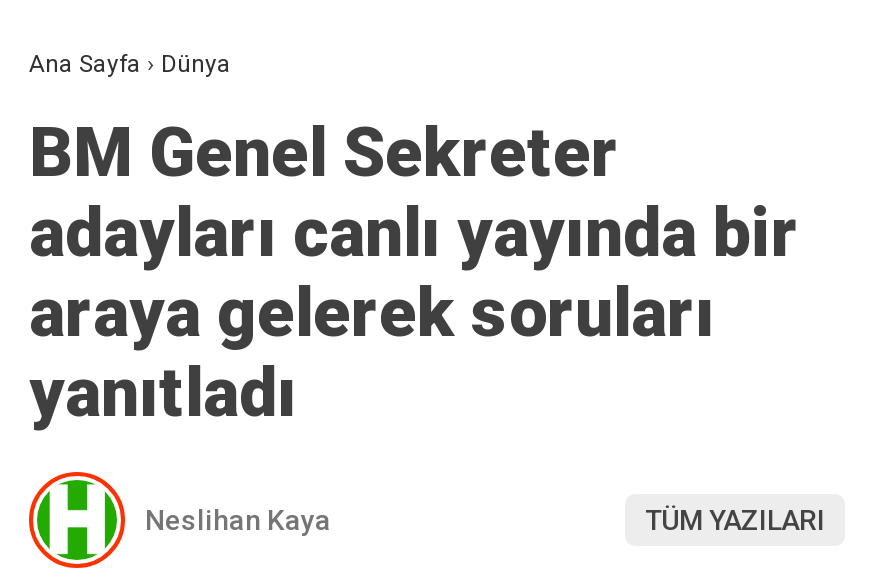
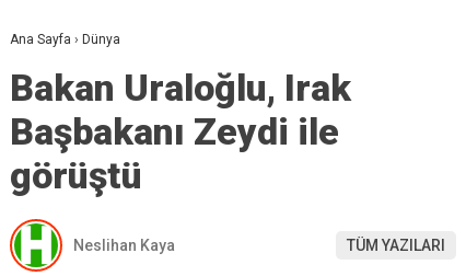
[29,112,799,432] BM Genel Sekreter | adayları canlı yayında bir | araya gelerek soruları | yanıtladı -> [10,66,351,197] Bakan Uraloğlu, Irak | Başbakanı Zeydi ile | görüştü

